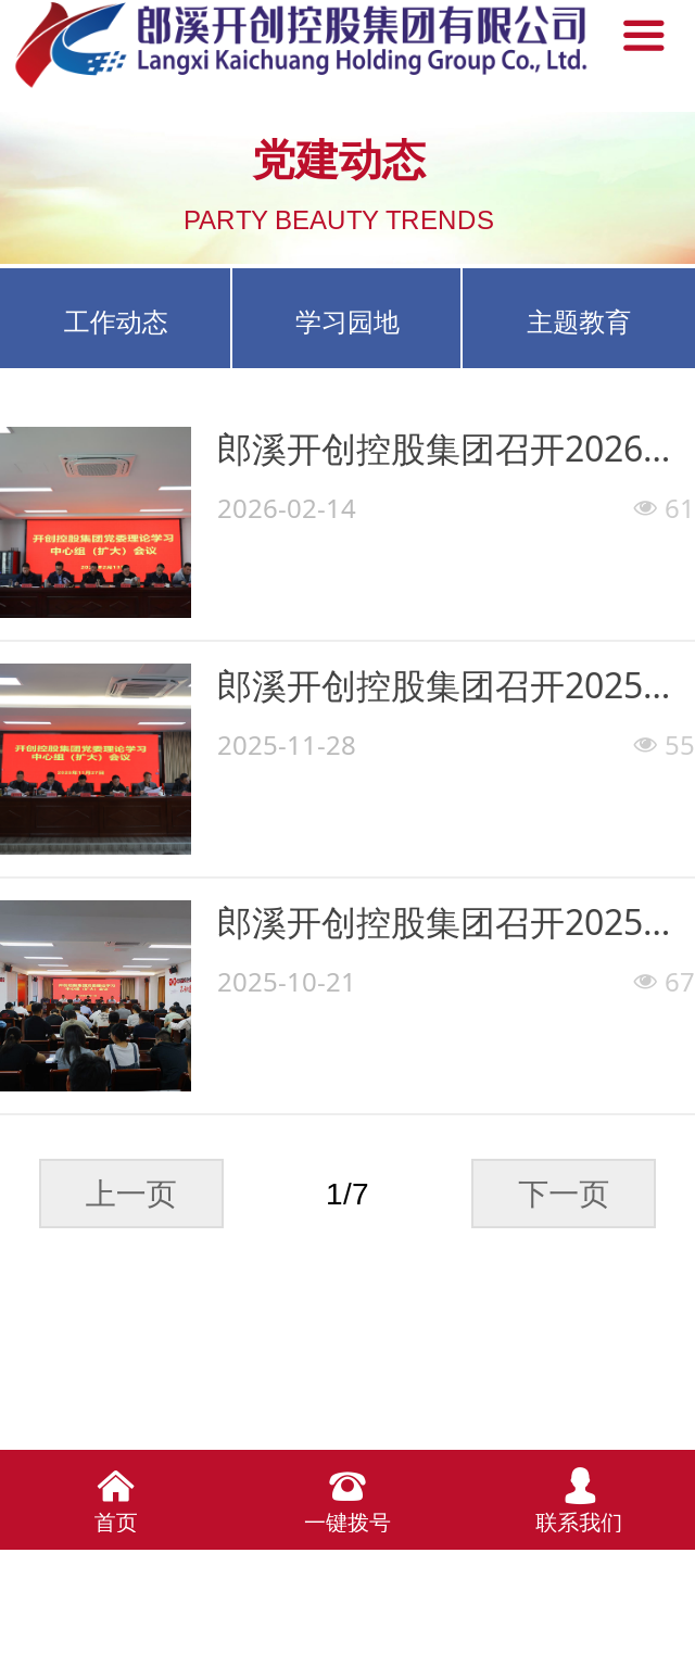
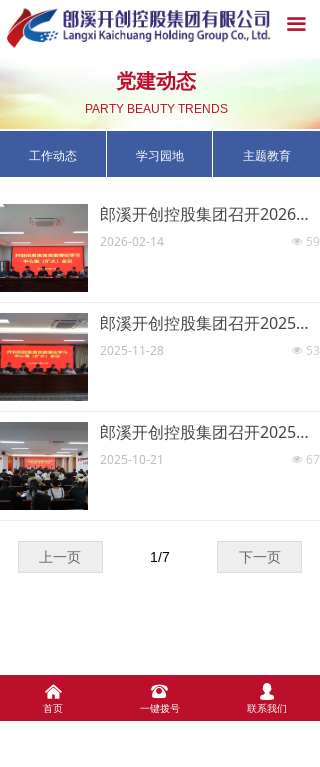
[632,490,695,527] 넶 61 -> [291,233,320,250] 넶 59
[632,727,695,763] 넶 55 -> [291,342,320,359] 넶 53

